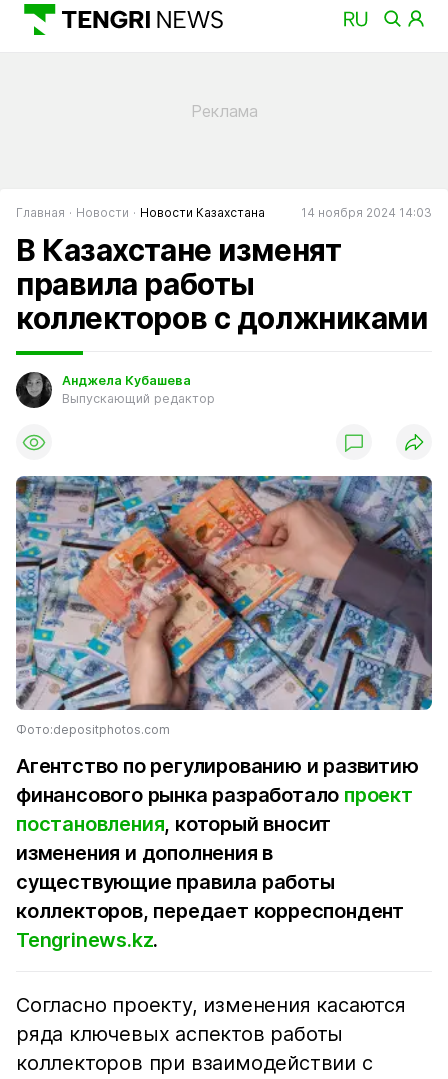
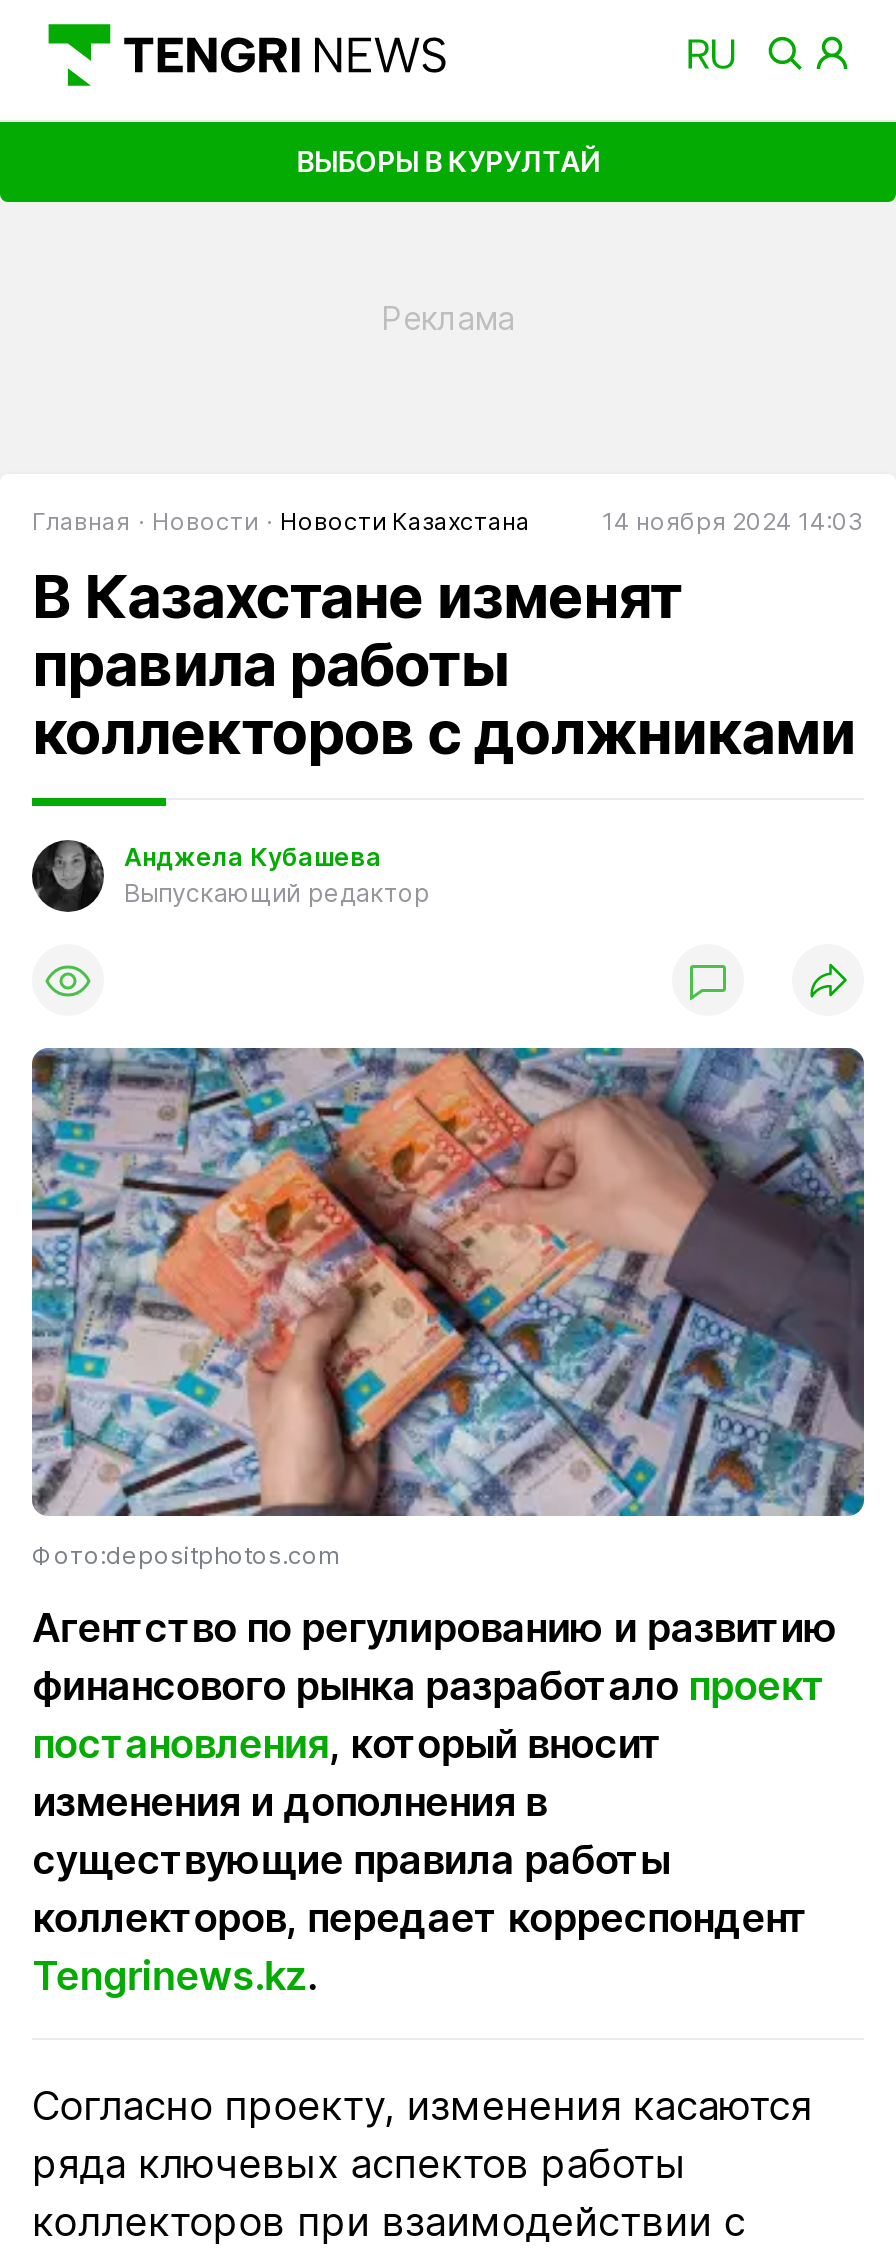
none -> [296,143,600,177] ВЫБОРЫ В КУРУЛТАЙ

